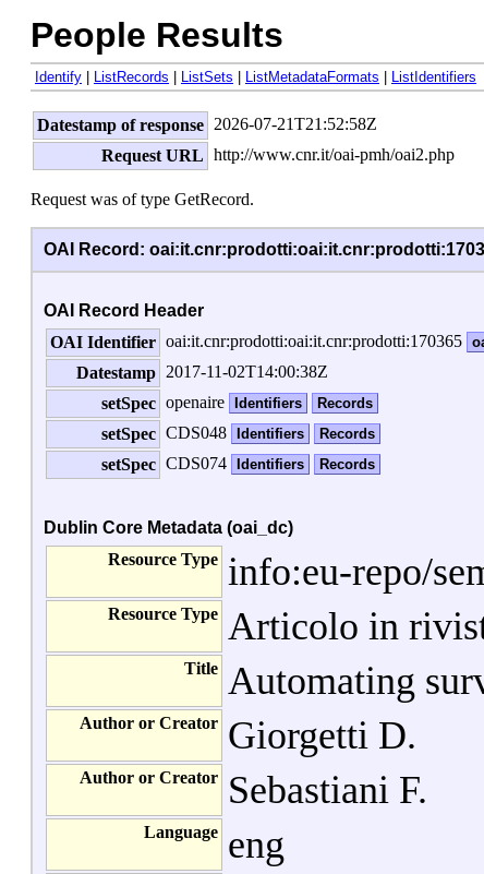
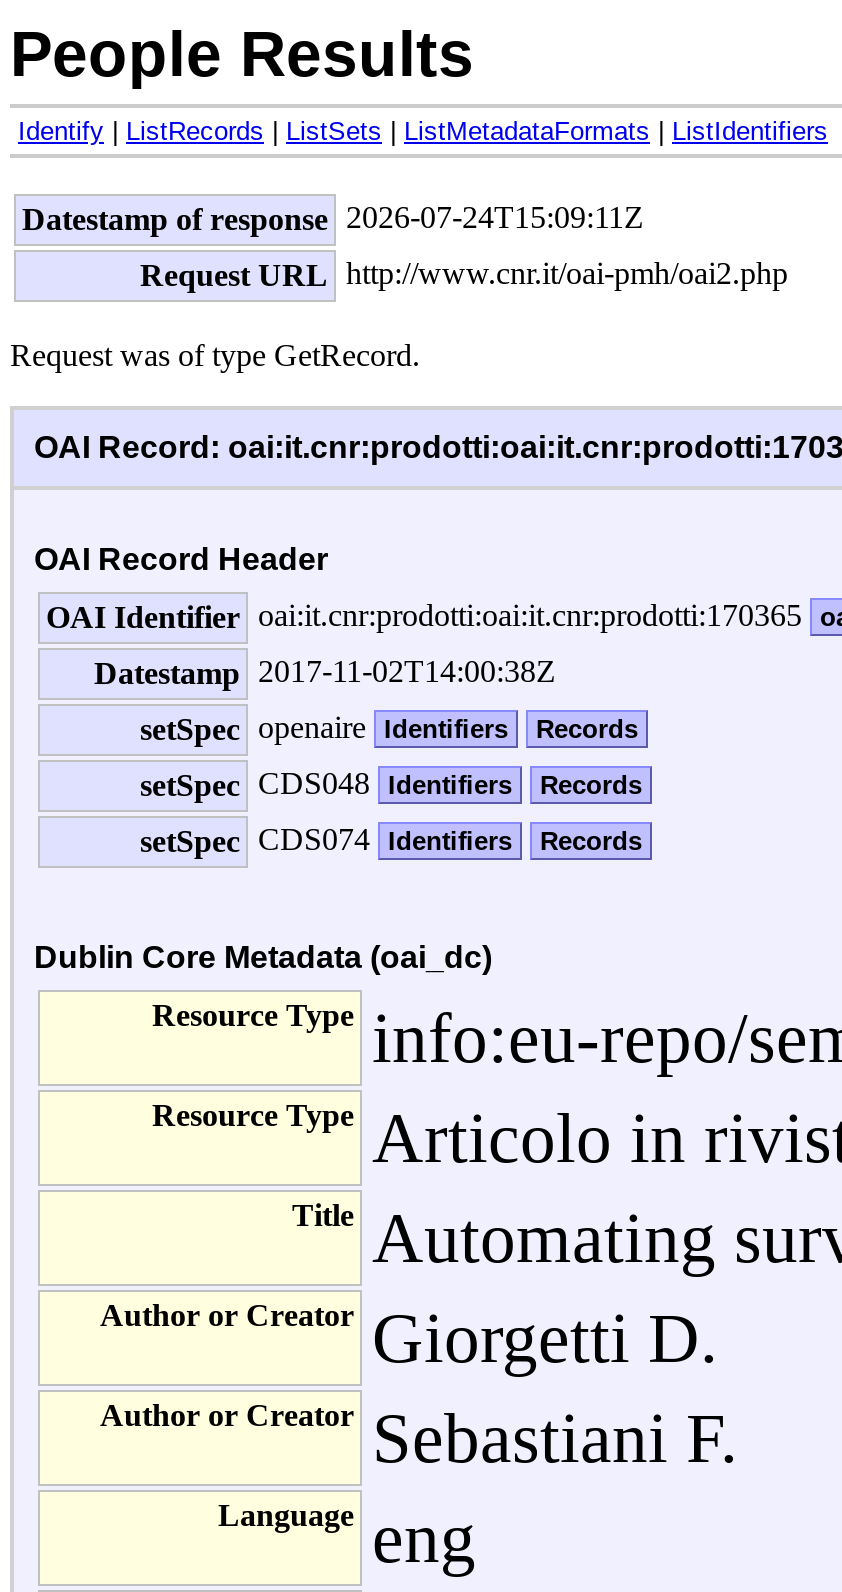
[37,115,377,134] Datestamp of response 2026-07-21T21:52:58Z -> [22,200,644,236] Datestamp of response 2026-07-24T15:09:11Z

